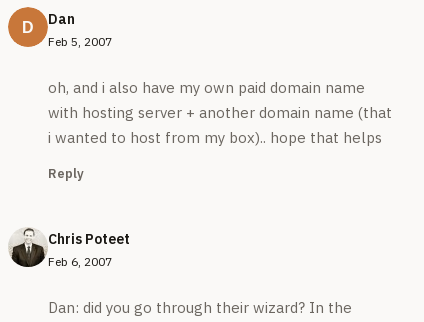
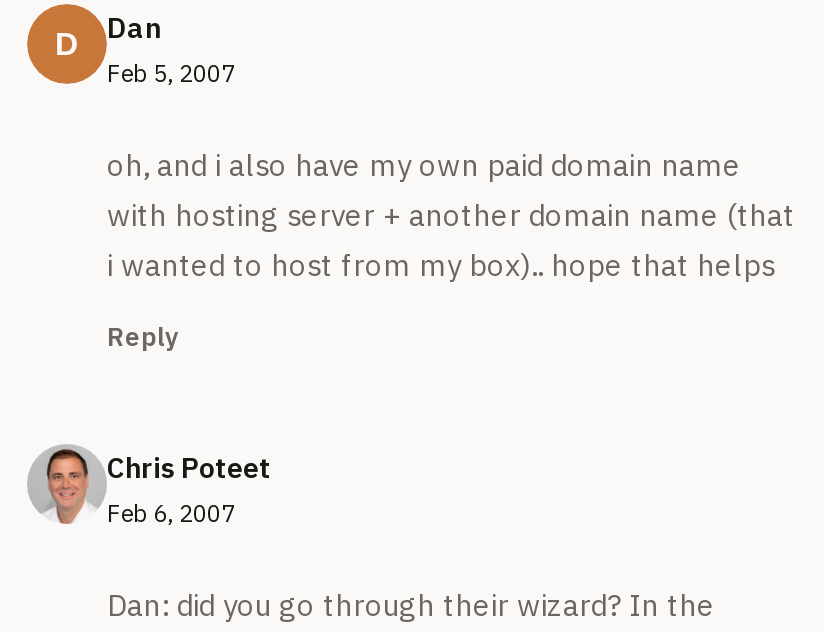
[10,228,45,268] [image] -> [29,446,101,526] [image]

